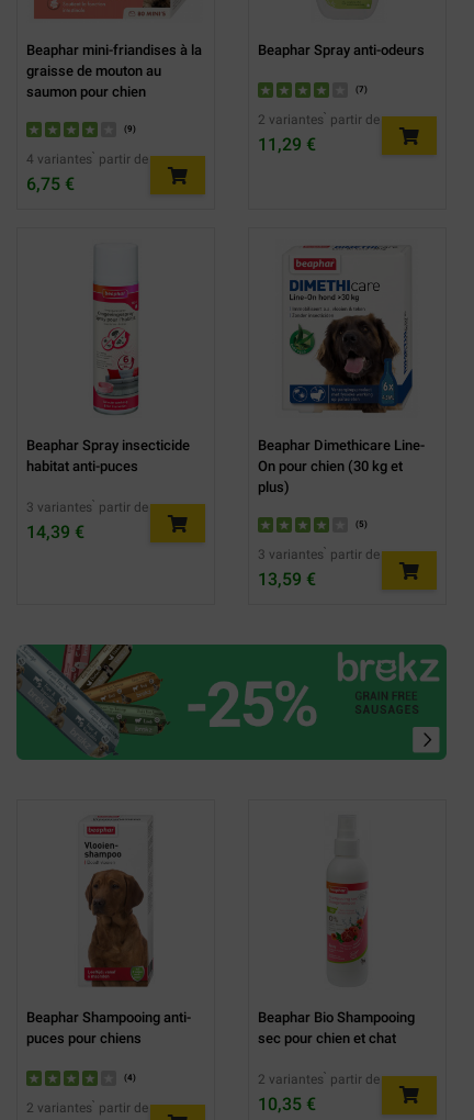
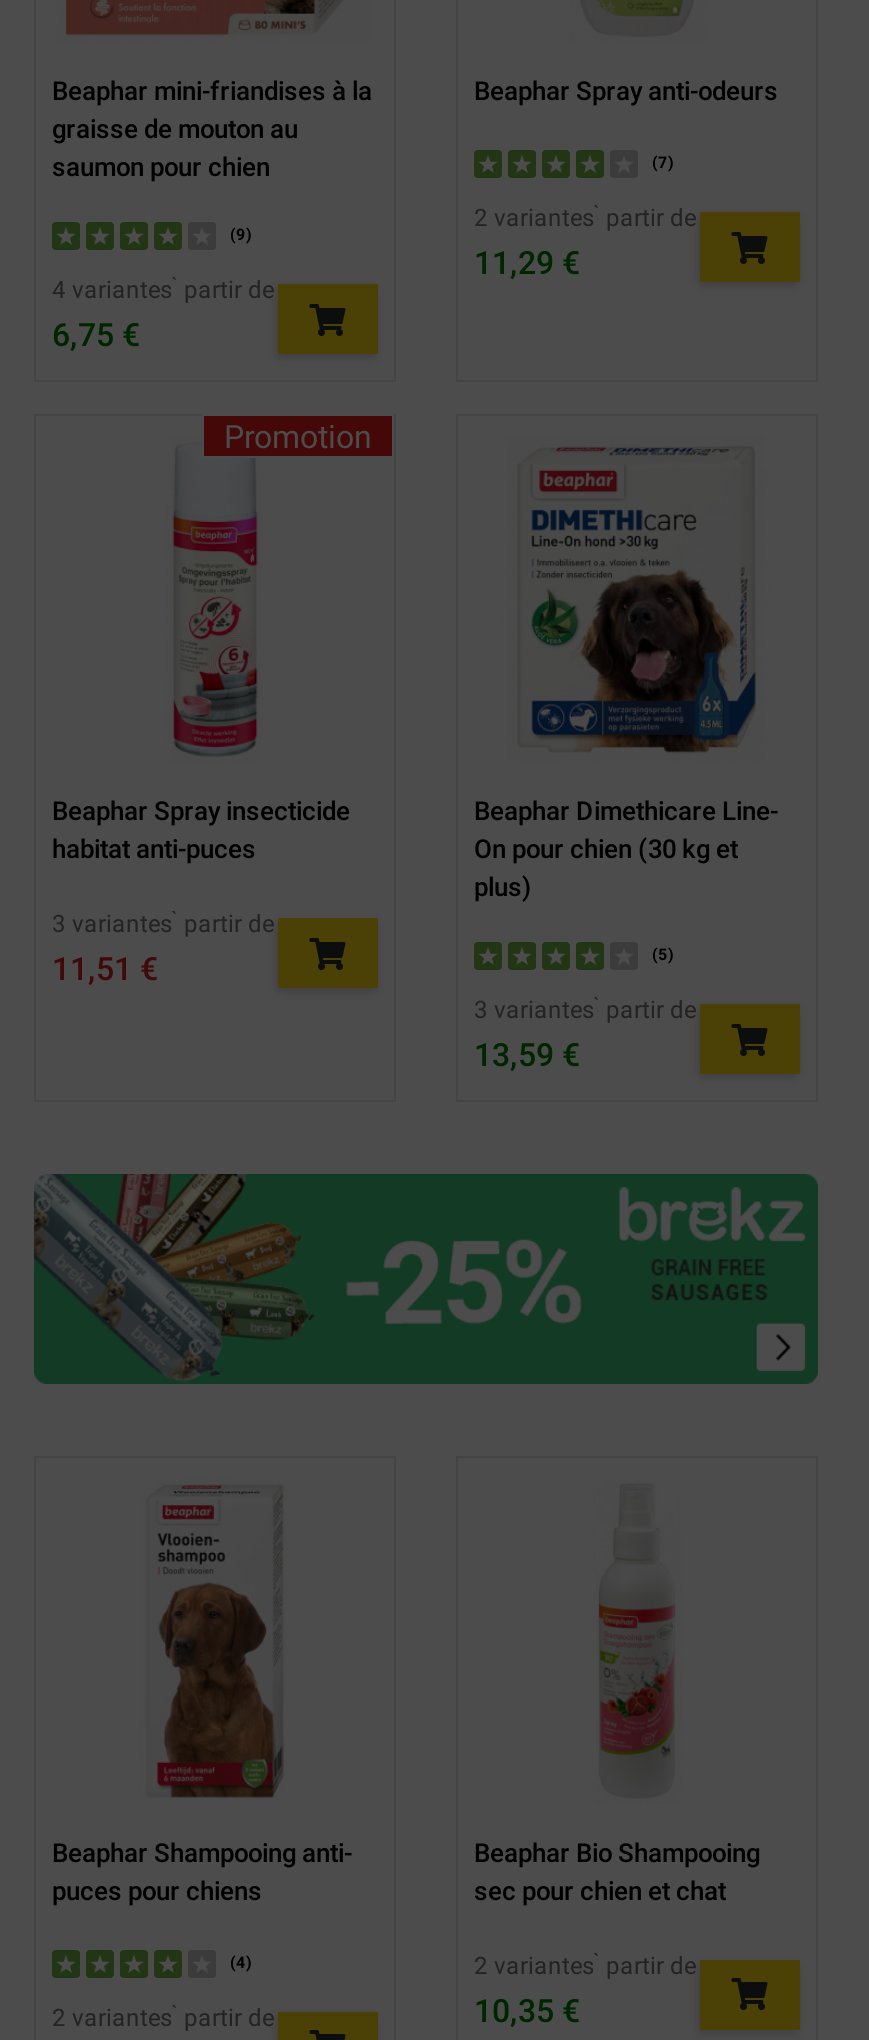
none -> [224,419,372,457] Promotion
[26,522,84,543] 14,39 € -> [52,951,158,989] 11,51 €

